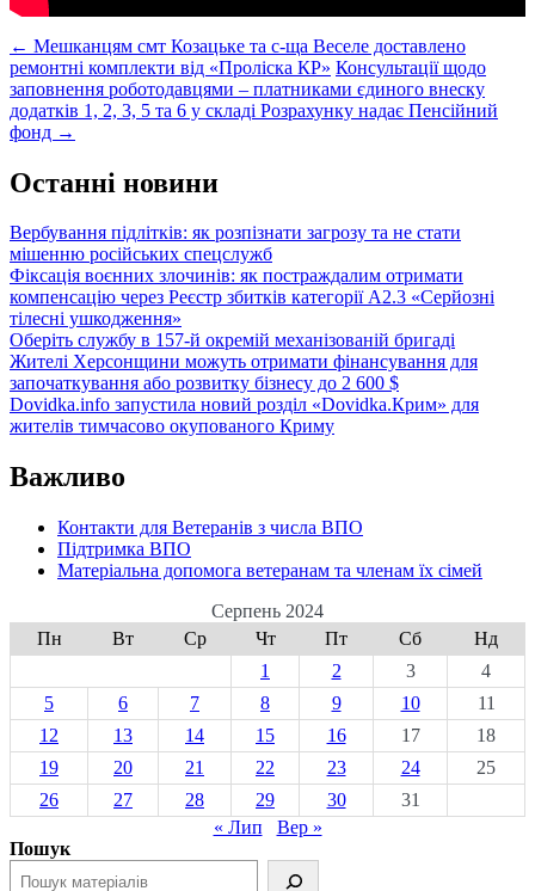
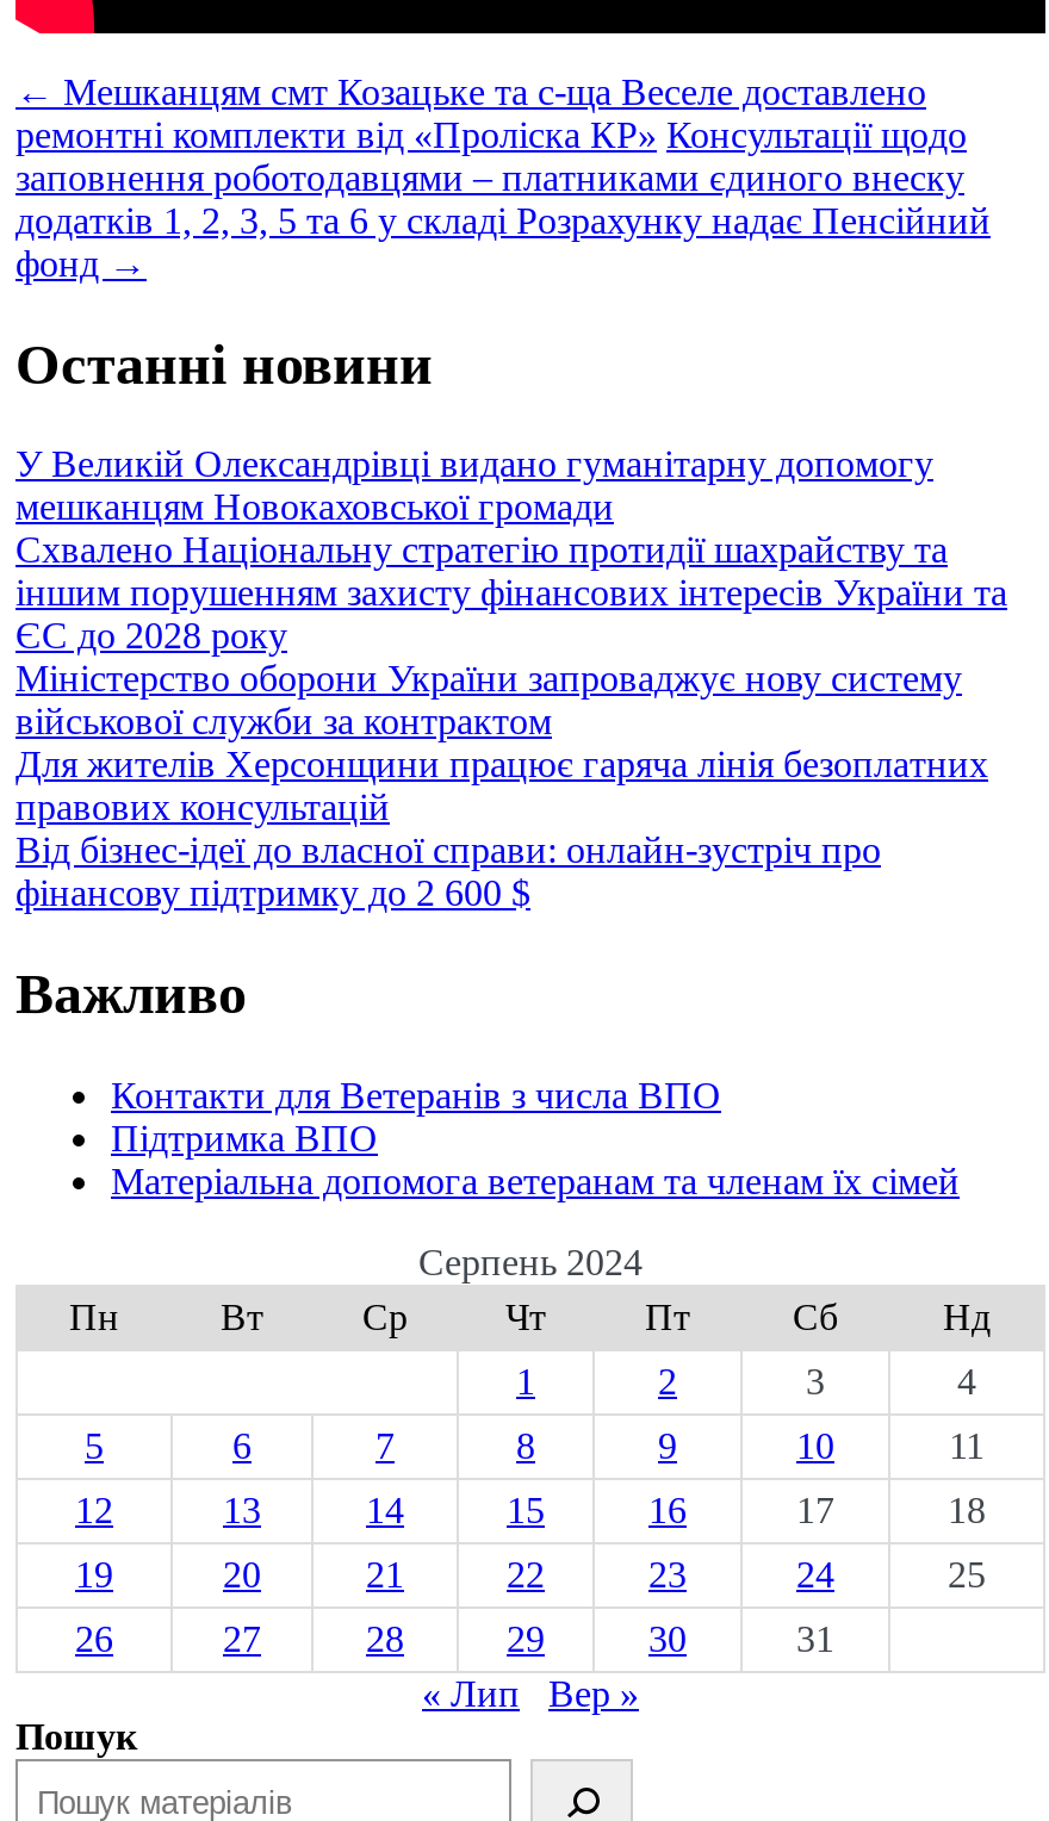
[10,223,494,436] Вербування підлітків: як розпізнати загрозу та не стати | мішенню російських спецслужб | Фіксація воєнних злочинів: як постраждалим отримати | компенсацію через Реєстр збитків категорії А2.3 «Серйозні | тілесні ушкодження» | Оберіть службу в 157-й окремій механізованій бригаді | Жителі Херсонщини можуть отримати фінансування для | започаткування або розвитку бізнесу до 2 600 $ | Dovidka.info запустила новий розділ «Dovidka.Крим» для | жителів тимчасово окупованого Криму -> [15,444,1007,914] У Великій Олександрівці видано гуманітарну допомогу | мешканцям Новокаховської громади | Схвалено Національну стратегію протидії шахрайству та | іншим порушенням захисту фінансових інтересів України та | ЄС до 2028 року | Міністерство оборони України запроваджує нову систему | військової служби за контрактом | Для жителів Херсонщини працює гаряча лінія безоплатних | правових консультацій | Від бізнес-ідеї до власної справи: онлайн-зустріч про | фінансову підтримку до 2 600 $

